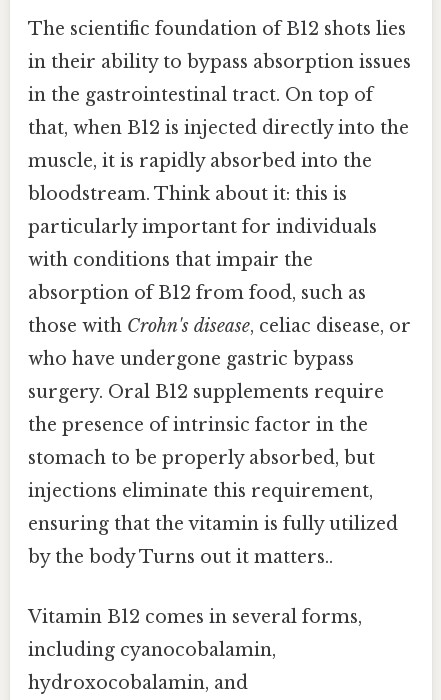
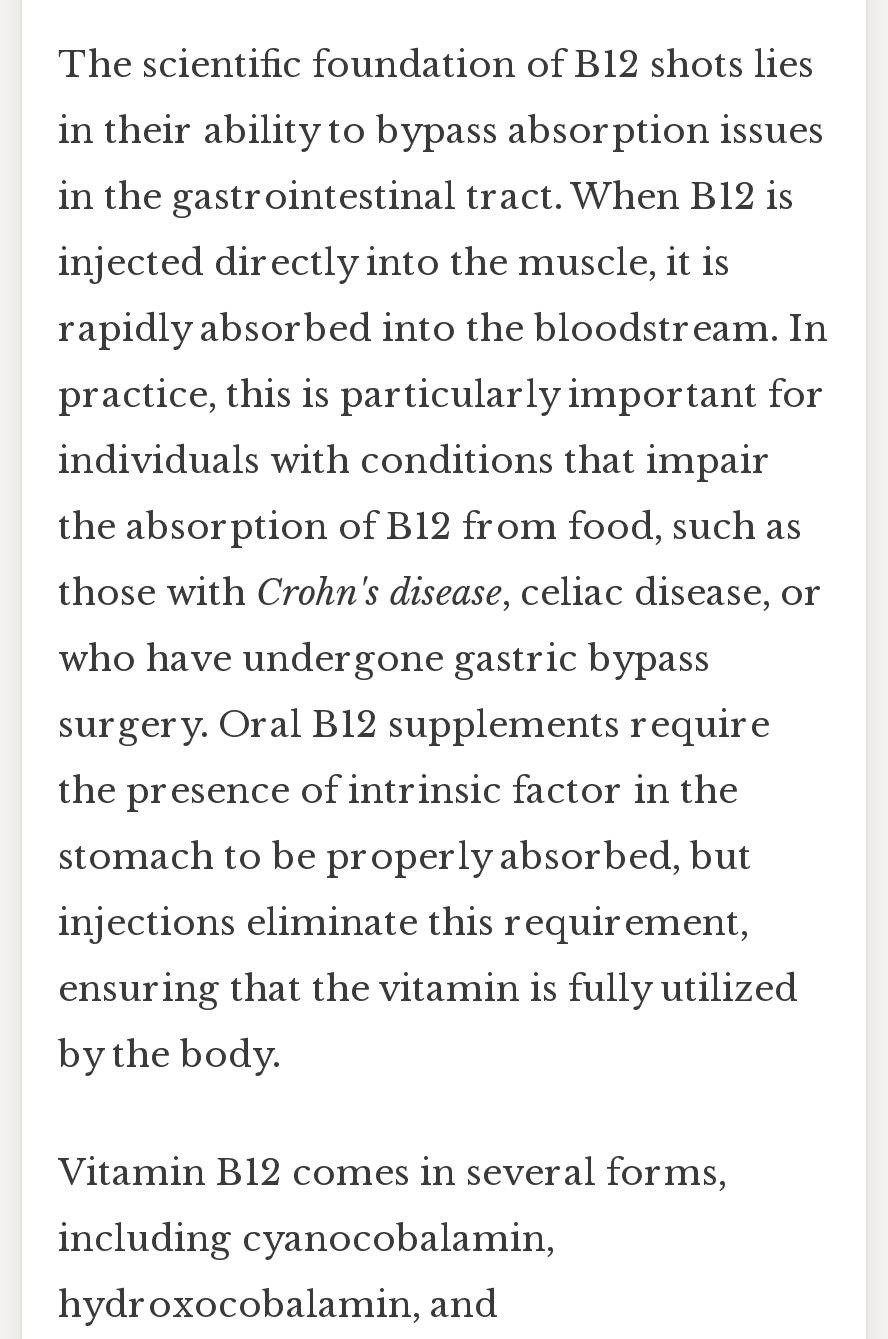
[28,84,409,304] in the gastrointestinal tract. On top of | that, when B12 is injected directly into the | muscle, it is rapidly absorbed into the | bloodstream. Think about it: this is | particularly important for individuals | with conditions that impair the | absorption of B12 from food, such as -> [58,176,828,550] in the gastrointestinal tract. When B12 is | injected directly into the muscle, it is | rapidly absorbed into the bloodstream. In | practice, this is particularly important for | individuals with conditions that impair | the absorption of B12 from food, such as
[28,546,333,568] by the body Turns out it matters.. -> [58,1034,280,1078] by the body.

